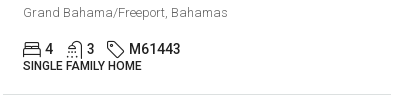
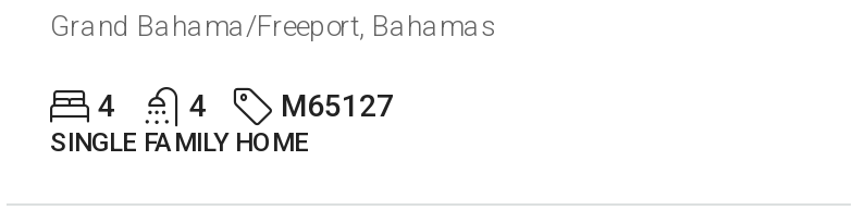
[87,41,181,57] 3 | M61443 -> [189,88,394,123] 4 | M65127

